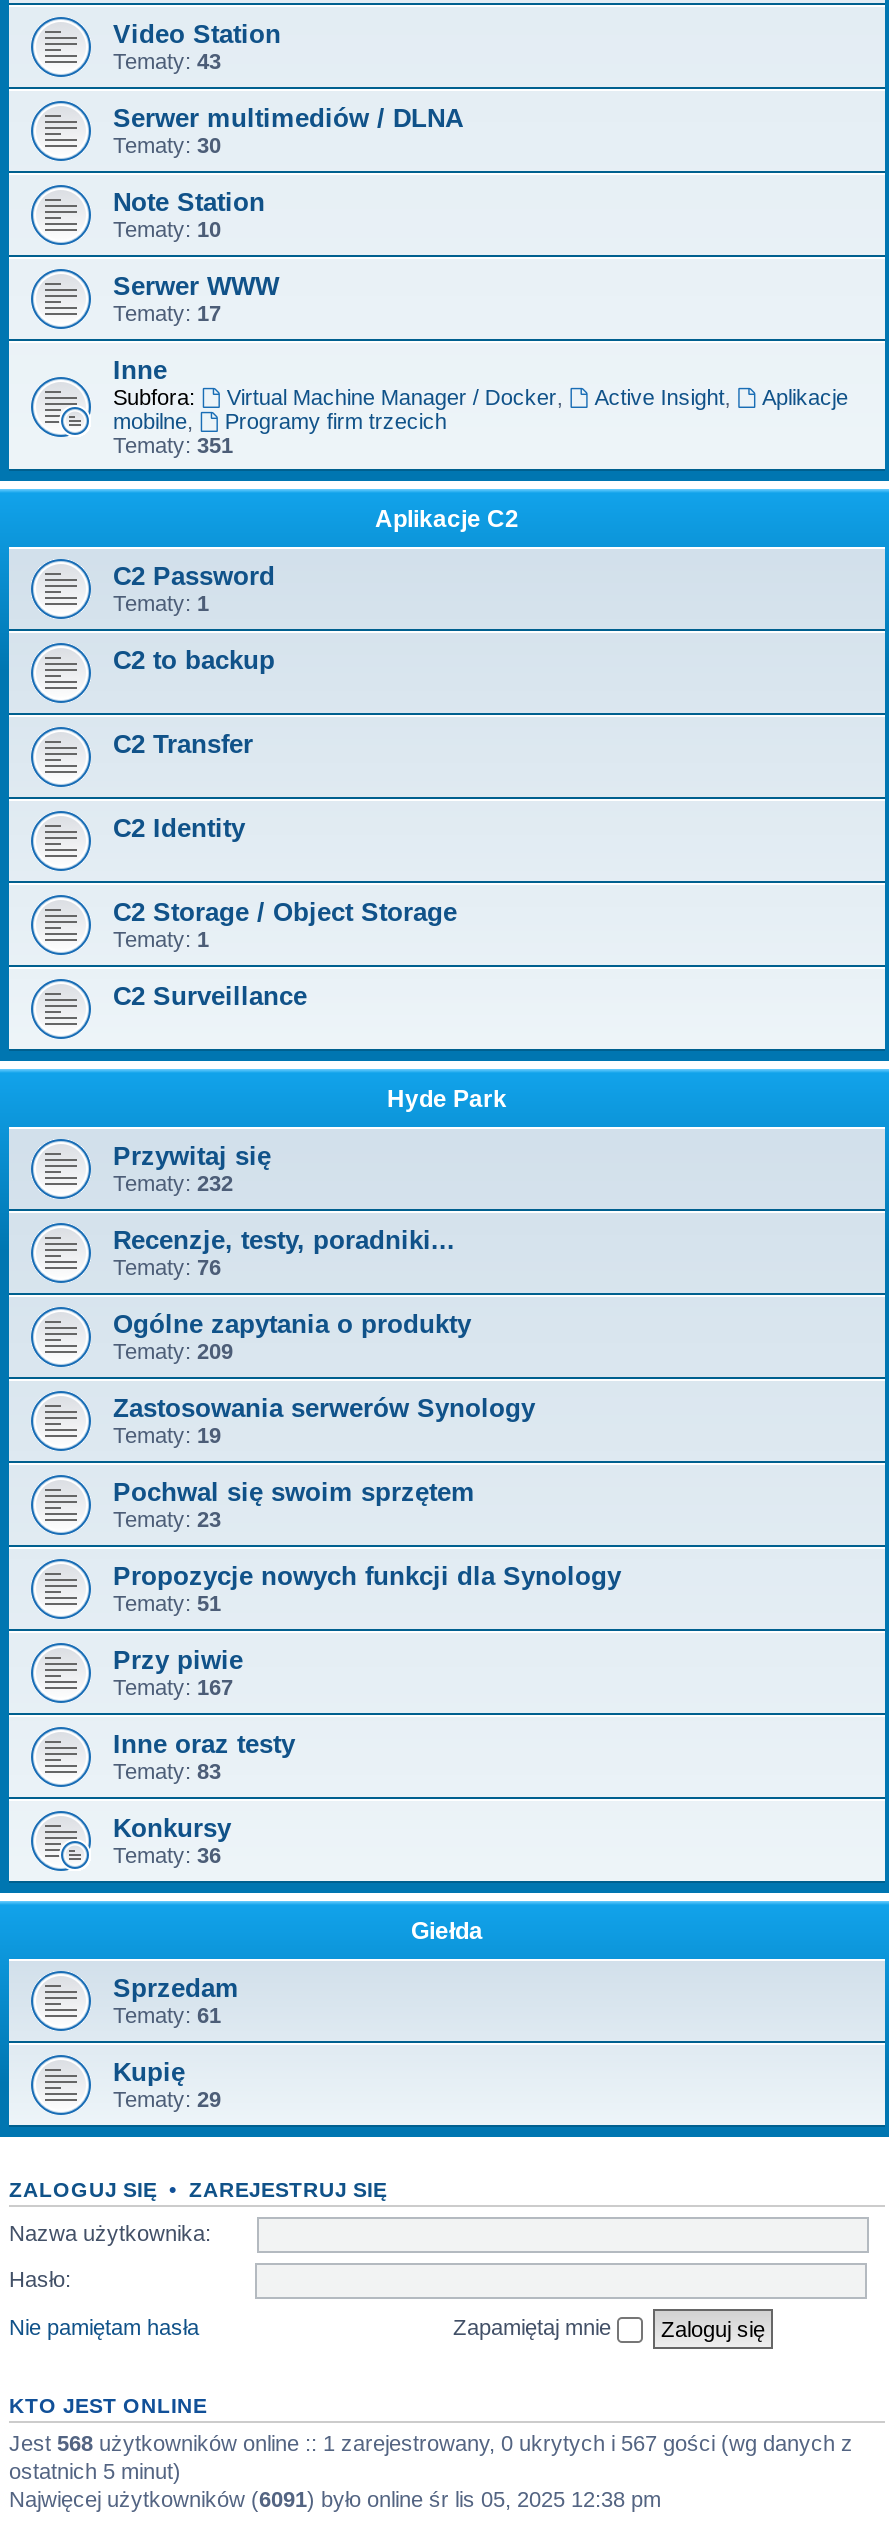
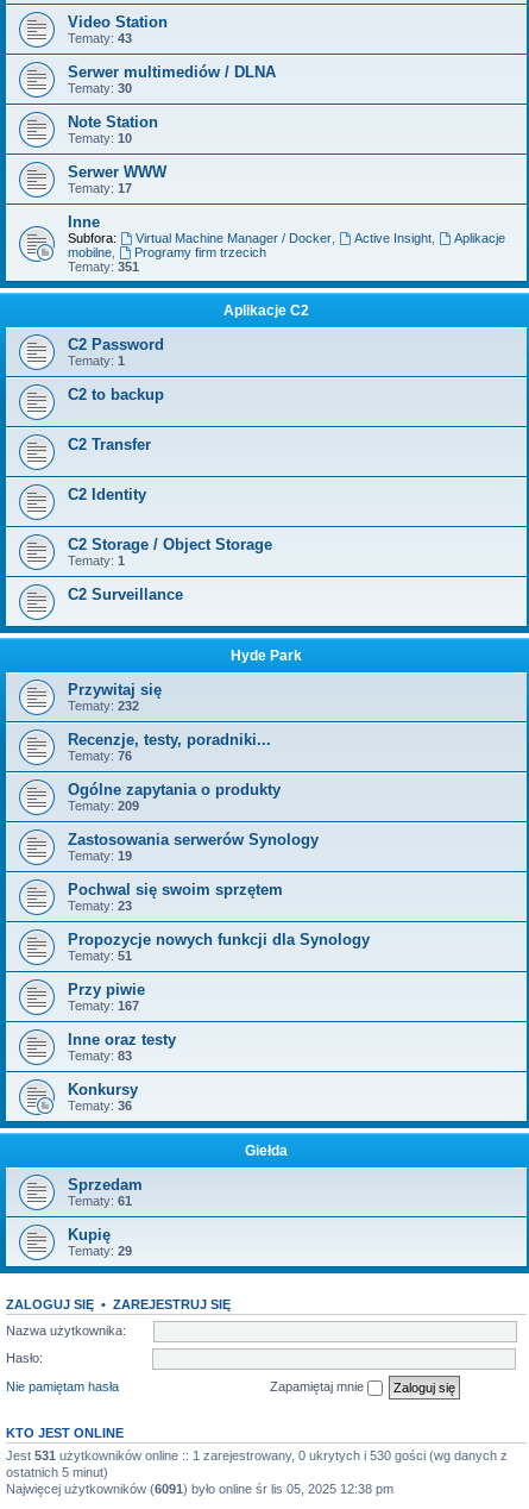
[9,2430,853,2454] Jest 568 użytkowników online :: 1 zarejestrowany, 0 ukrytych i 567 gości (wg danych z -> [6,1448,508,1462] Jest 531 użytkowników online :: 1 zarejestrowany, 0 ukrytych i 530 gości (wg danych z

